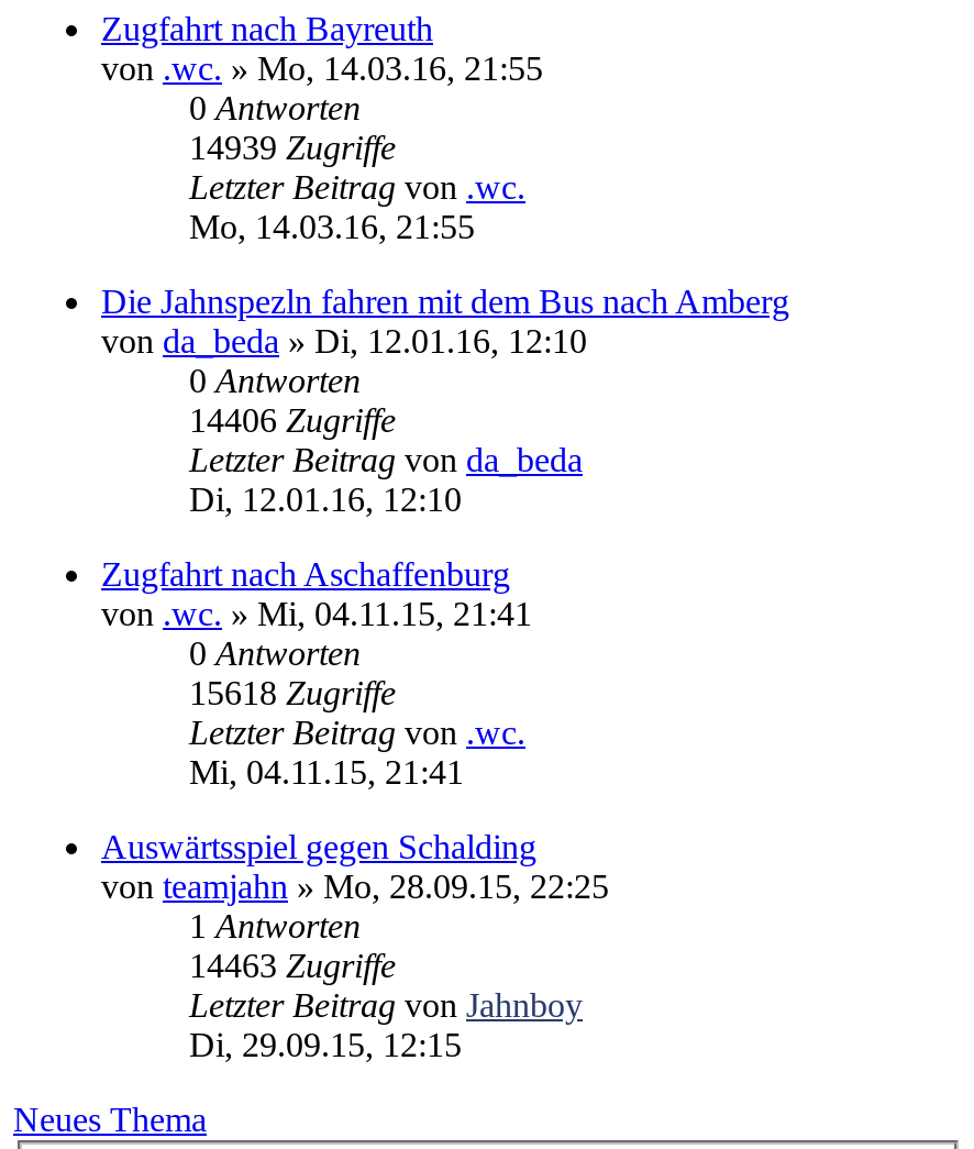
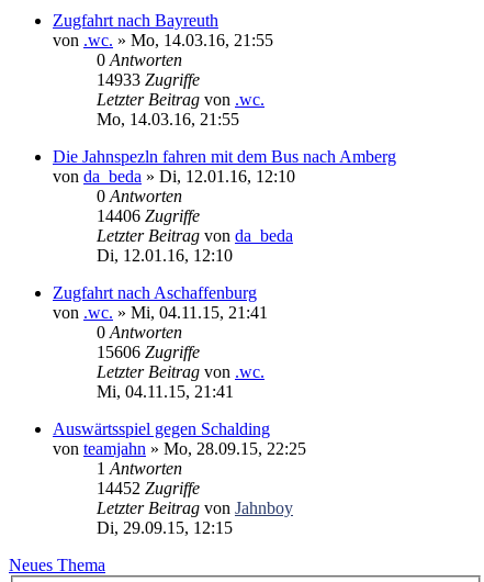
[189,128,396,166] 14939 Zugriffe -> [97,70,200,89] 14933 Zugriffe
[189,674,396,711] 15618 Zugriffe -> [97,342,200,361] 15606 Zugriffe
[189,946,396,984] 14463 Zugriffe -> [97,479,200,497] 14452 Zugriffe

